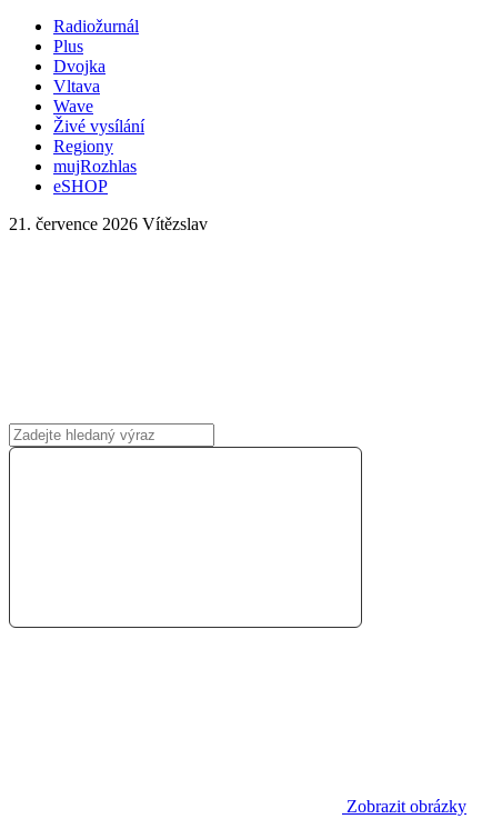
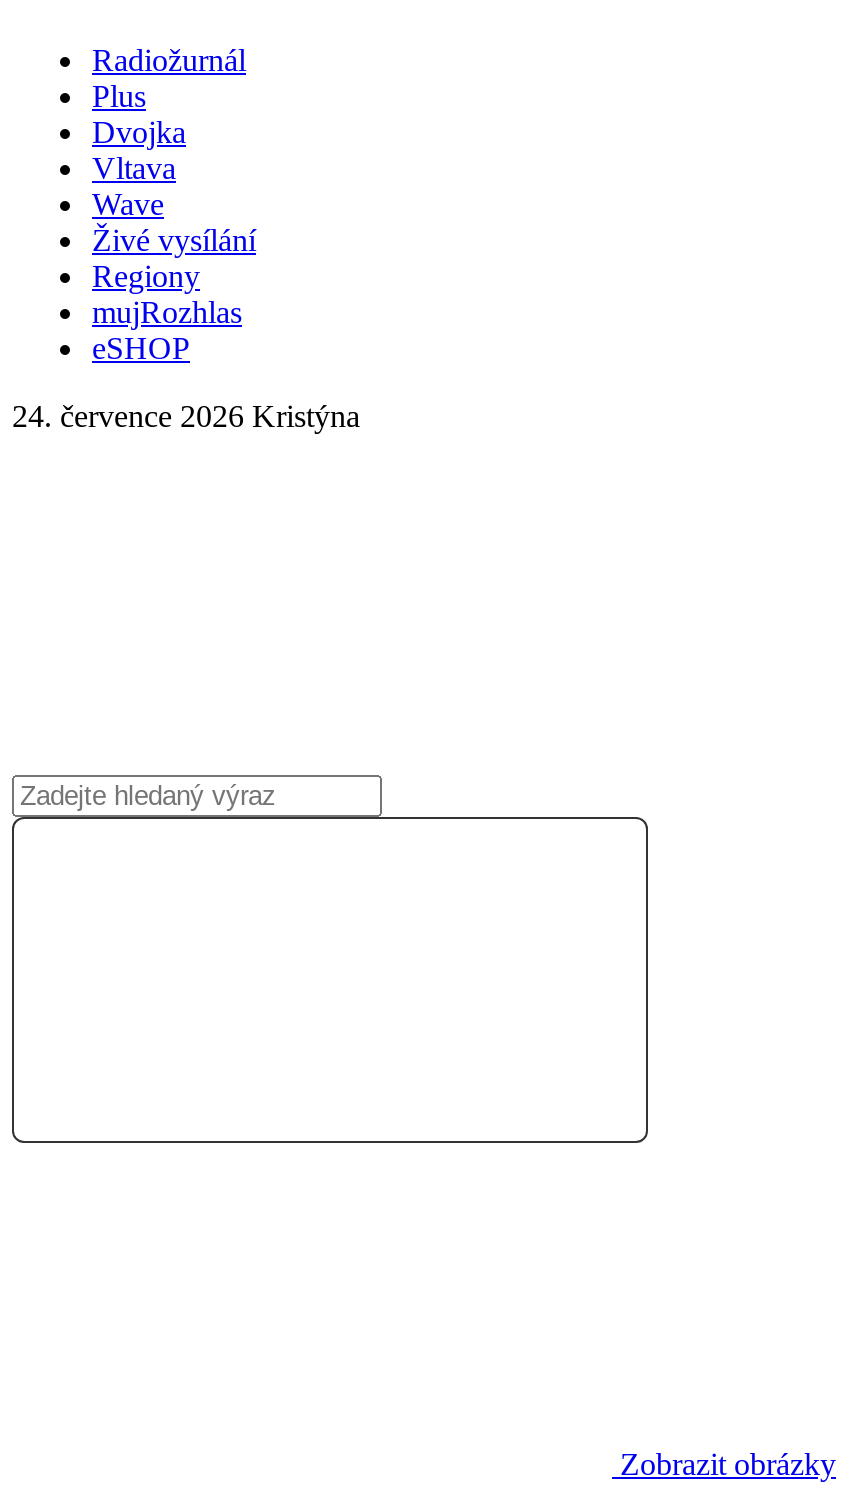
[9,214,208,233] 21. července 2026 Vítězslav -> [12,399,360,433] 24. července 2026 Kristýna

